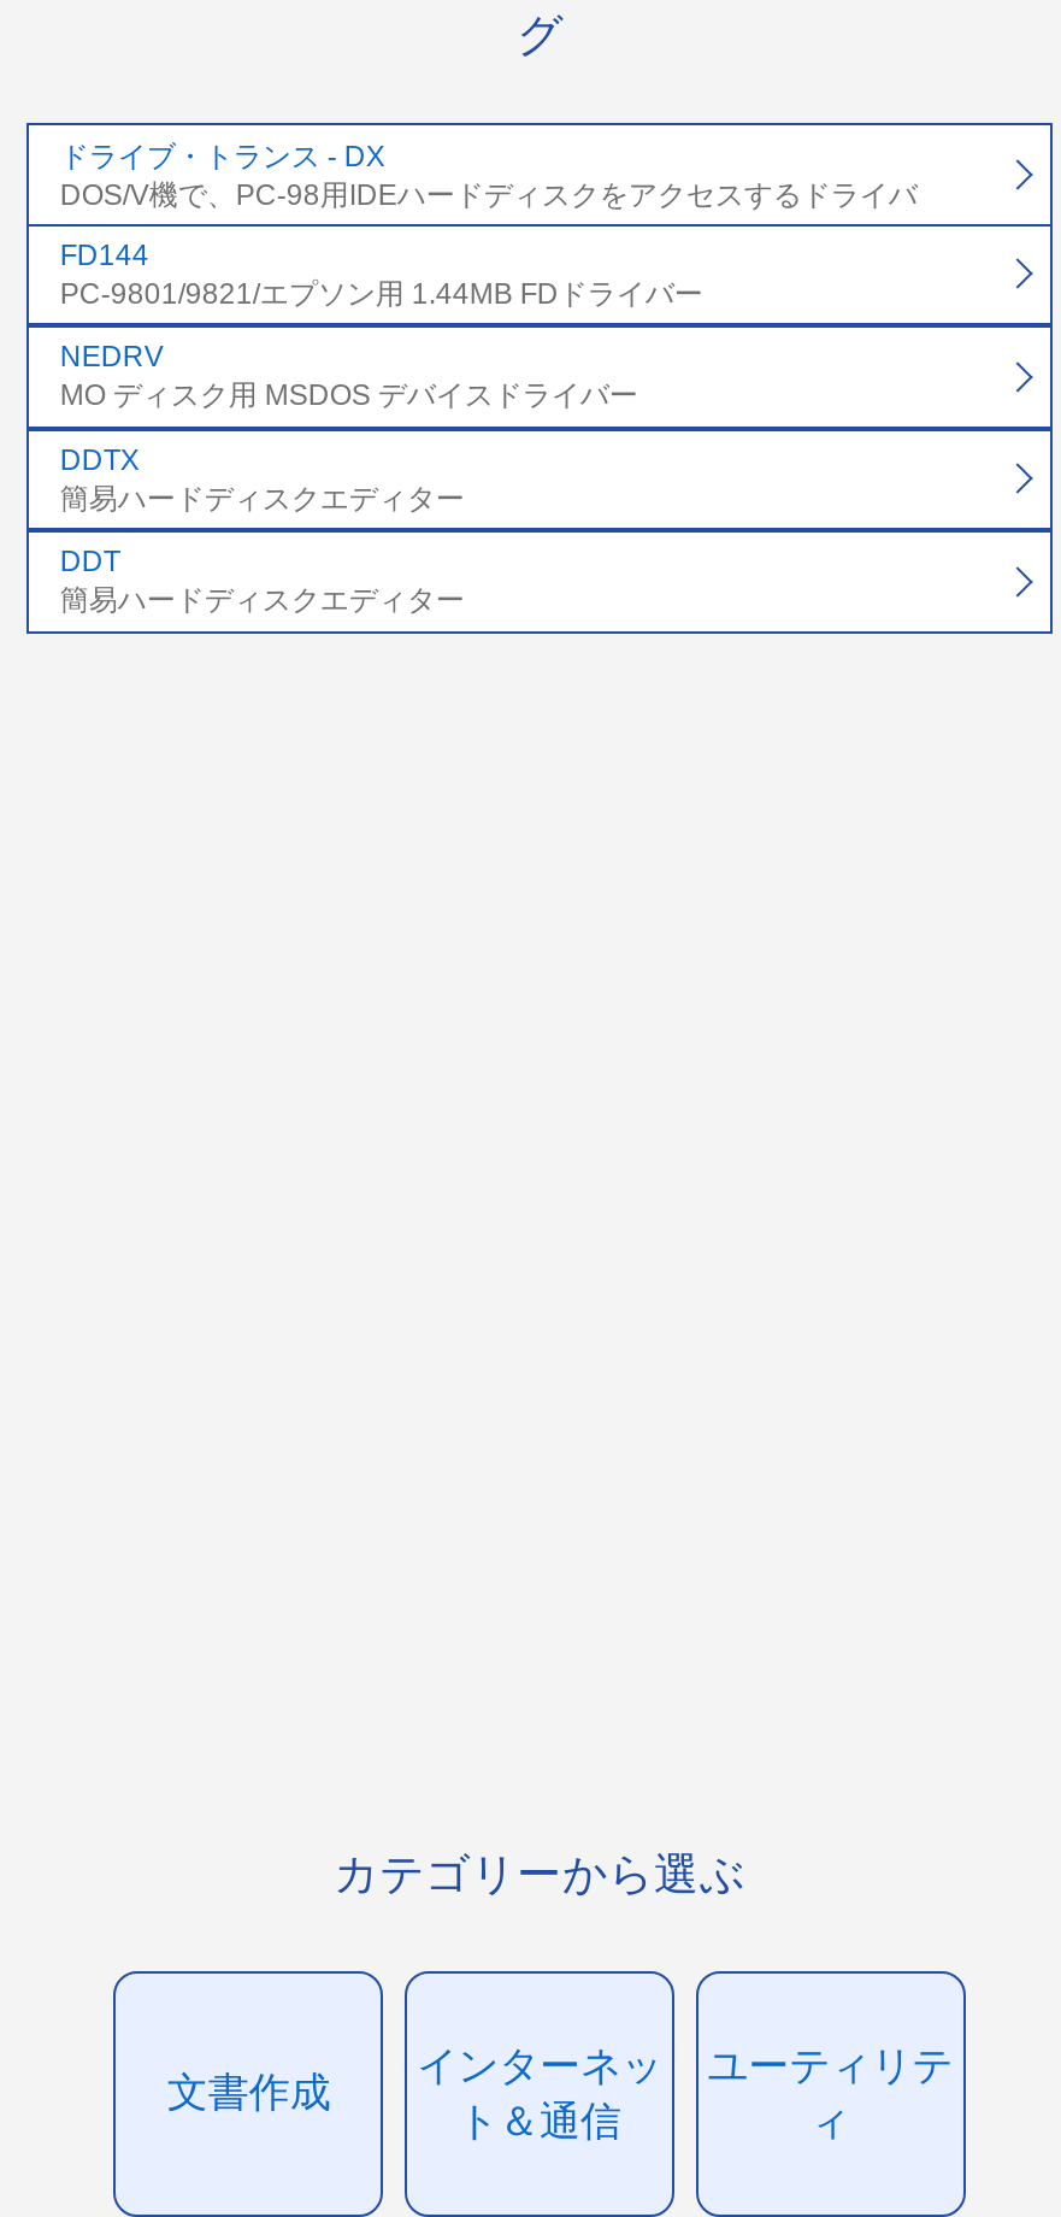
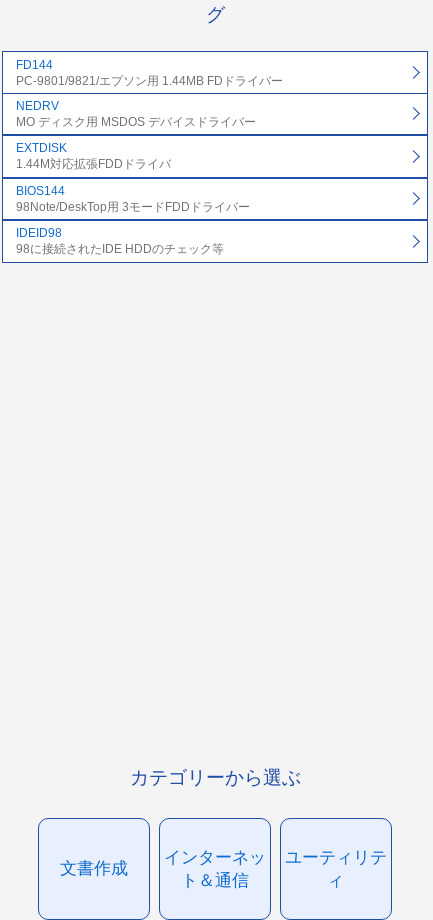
[60,139,917,211] ドライブ・トランス - DX | DOS/V機で、PC-98用IDEハードディスクをアクセスするドライバ -> none
moved [60,239,703,413] -> [16,57,283,129]: FD144 | PC-9801/9821/エプソン用 1.44MB FDドライバー | NEDRV | MO ディスク用 MSDOS デバイスドライバー
[60,443,465,618] DDTX | 簡易ハードディスクエディター | DDT | 簡易ハードディスクエディター -> [16,141,250,256] EXTDISK | 1.44M対応拡張FDDドライバ | BIOS144 | 98Note/DeskTop用 3モードFDDドライバー | IDEID98 | 98に接続されたIDE HDDのチェック等

